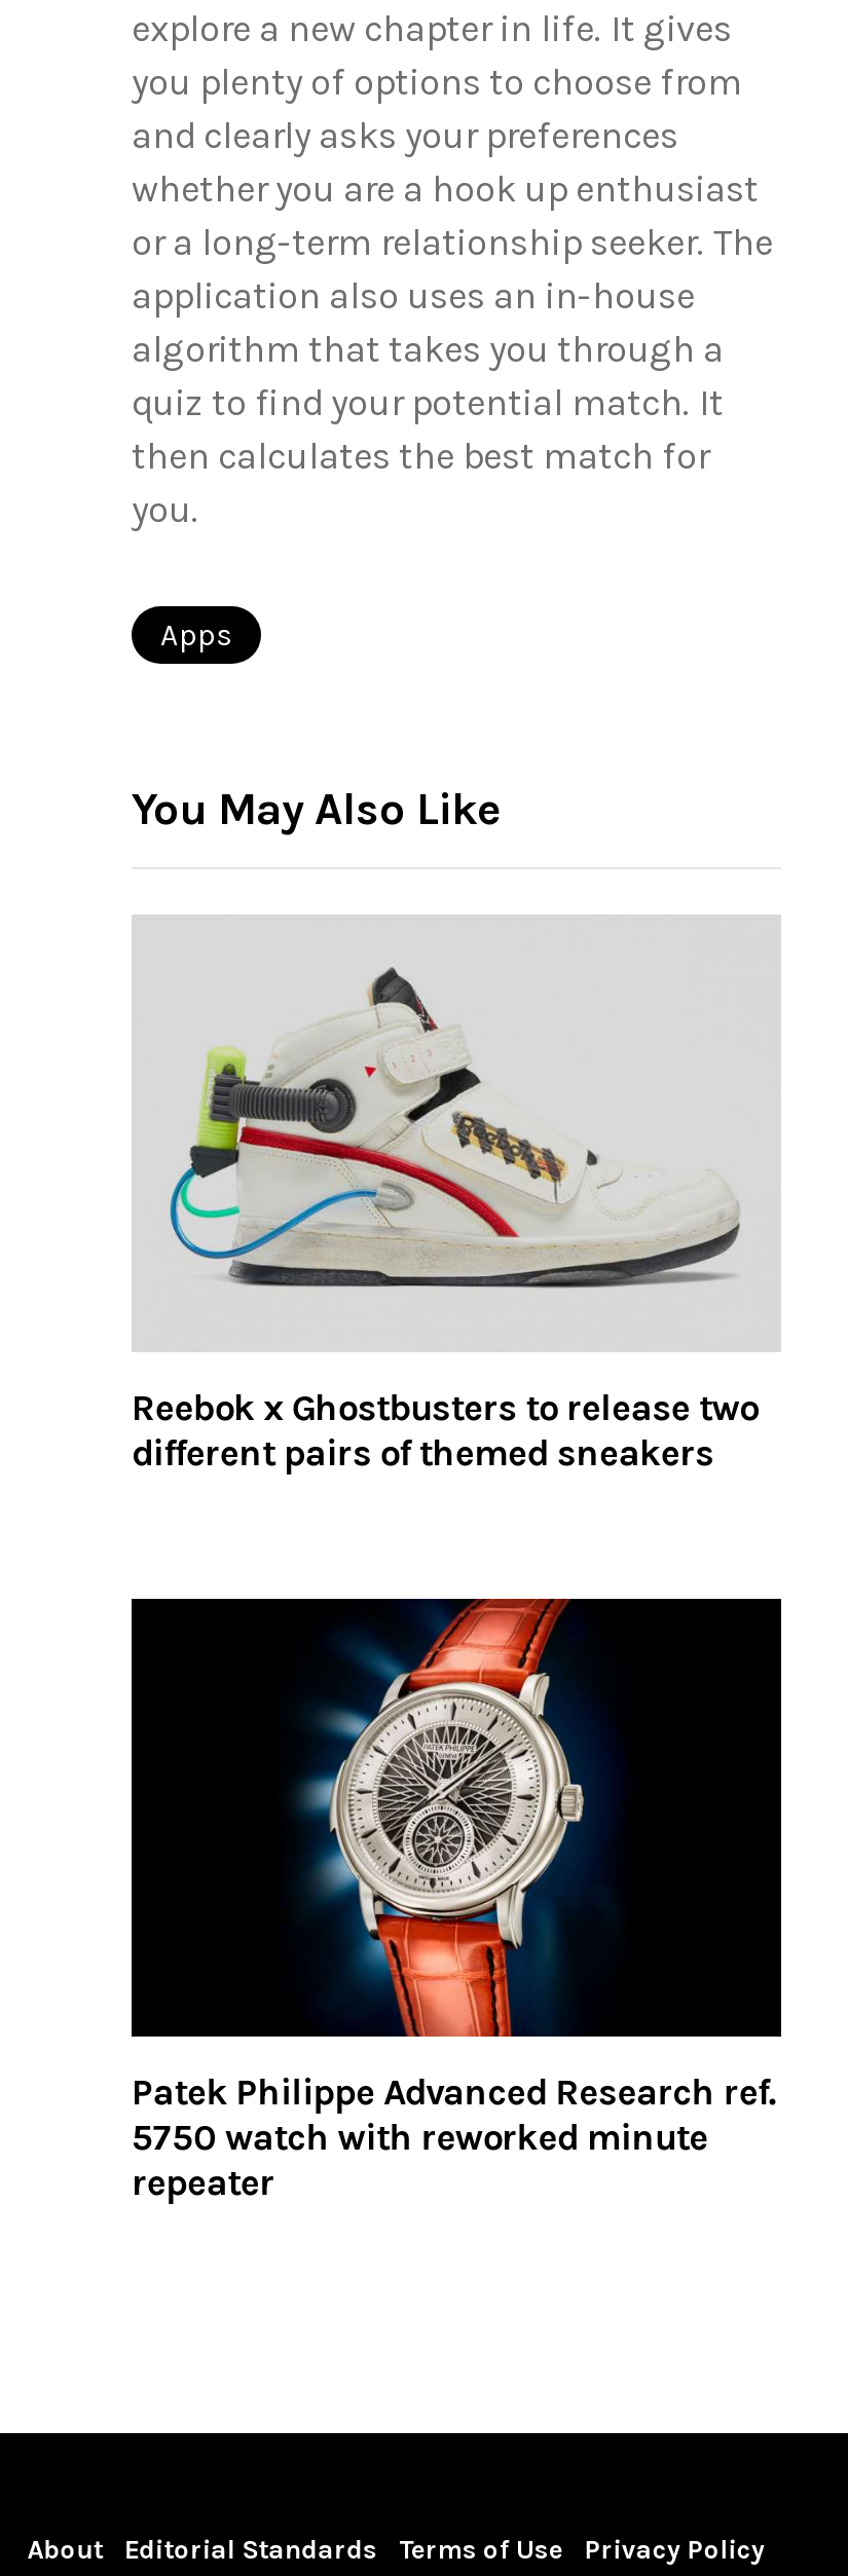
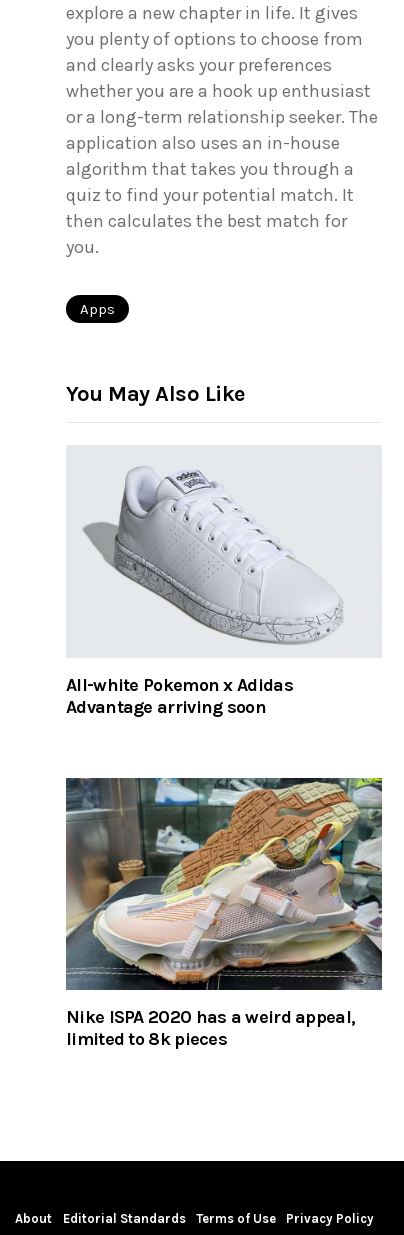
[132,968,758,1475] [image] | Reebok x Ghostbusters to release two | different pairs of themed sneakers -> [66,473,359,718] [image] | All-white Pokemon x Adidas | Advantage arriving soon
[130,1597,783,2204] [image] | Patek Philippe Advanced Research ref. | 5750 watch with reworked minute | repeater -> [65,777,383,1050] [image] | Nike ISPA 2020 has a weird appeal, | limited to 8k pieces

